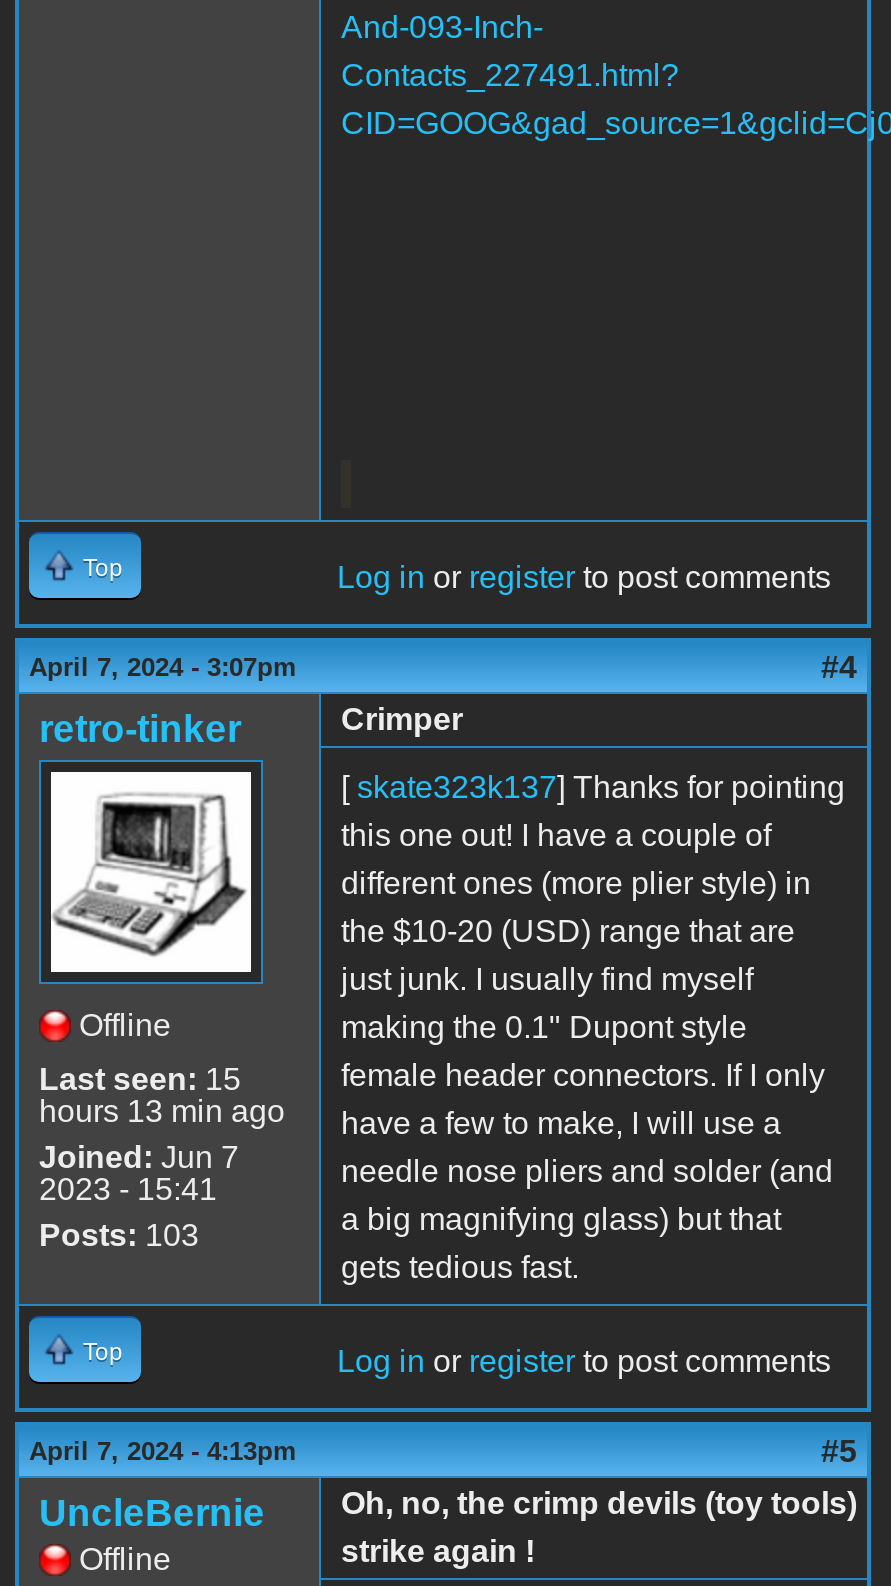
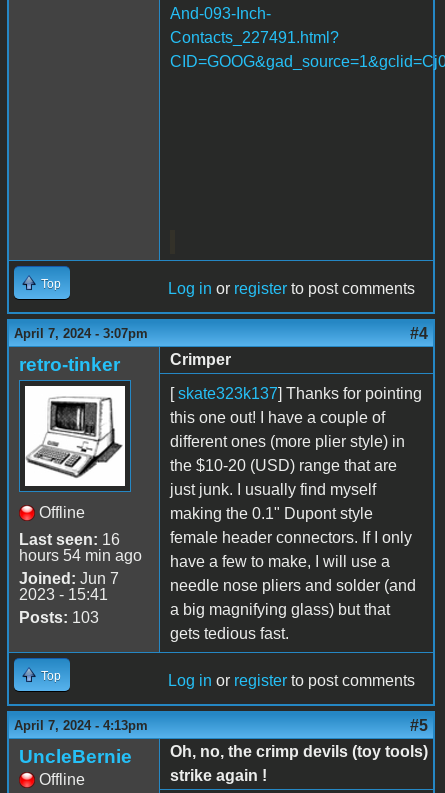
[39,1062,241,1096] Last seen: 15 -> [19,531,120,548] Last seen: 16
[39,1094,781,1140] hours 13 min ago have a few to make, I will use a -> [19,547,390,570] hours 54 min ago have a few to make, I will use a

